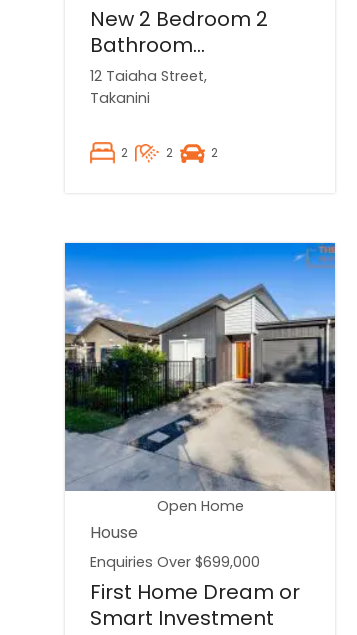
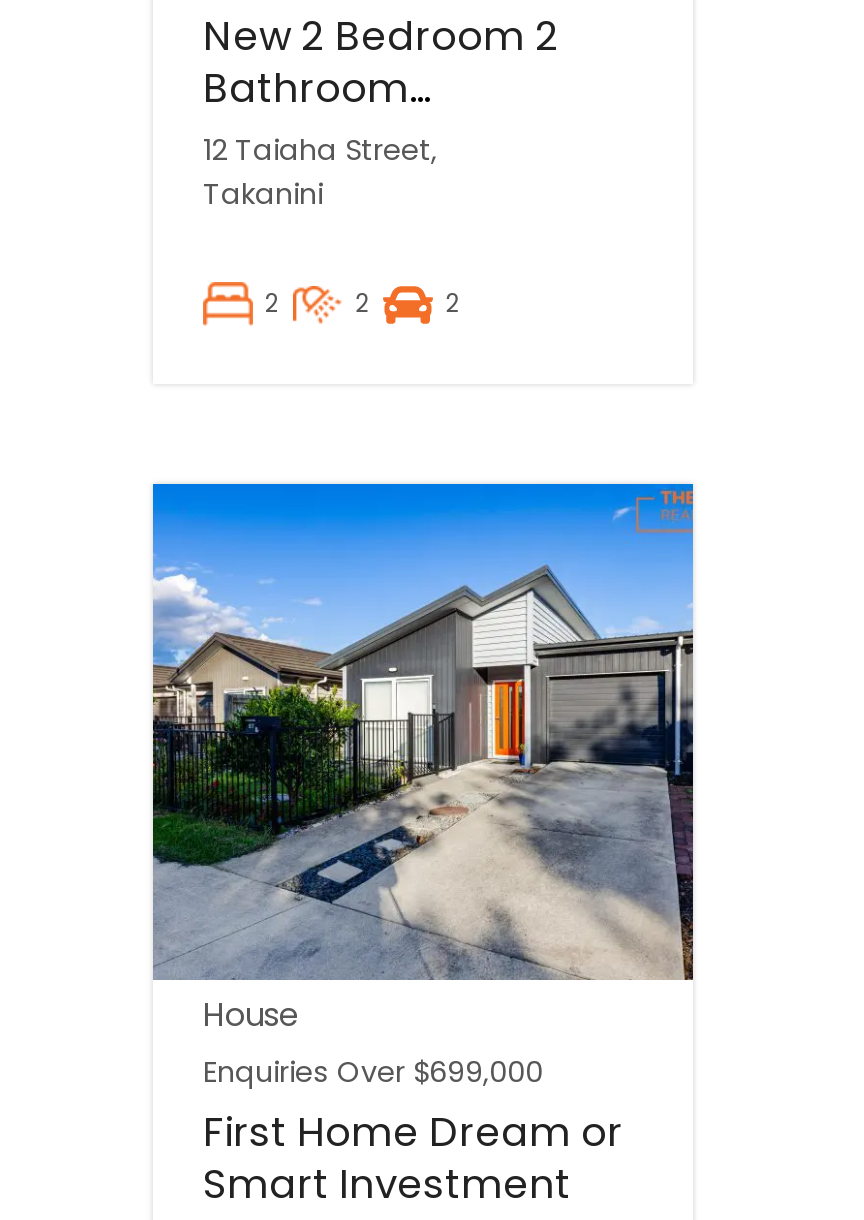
[156,496,243,516] Open Home -> none

